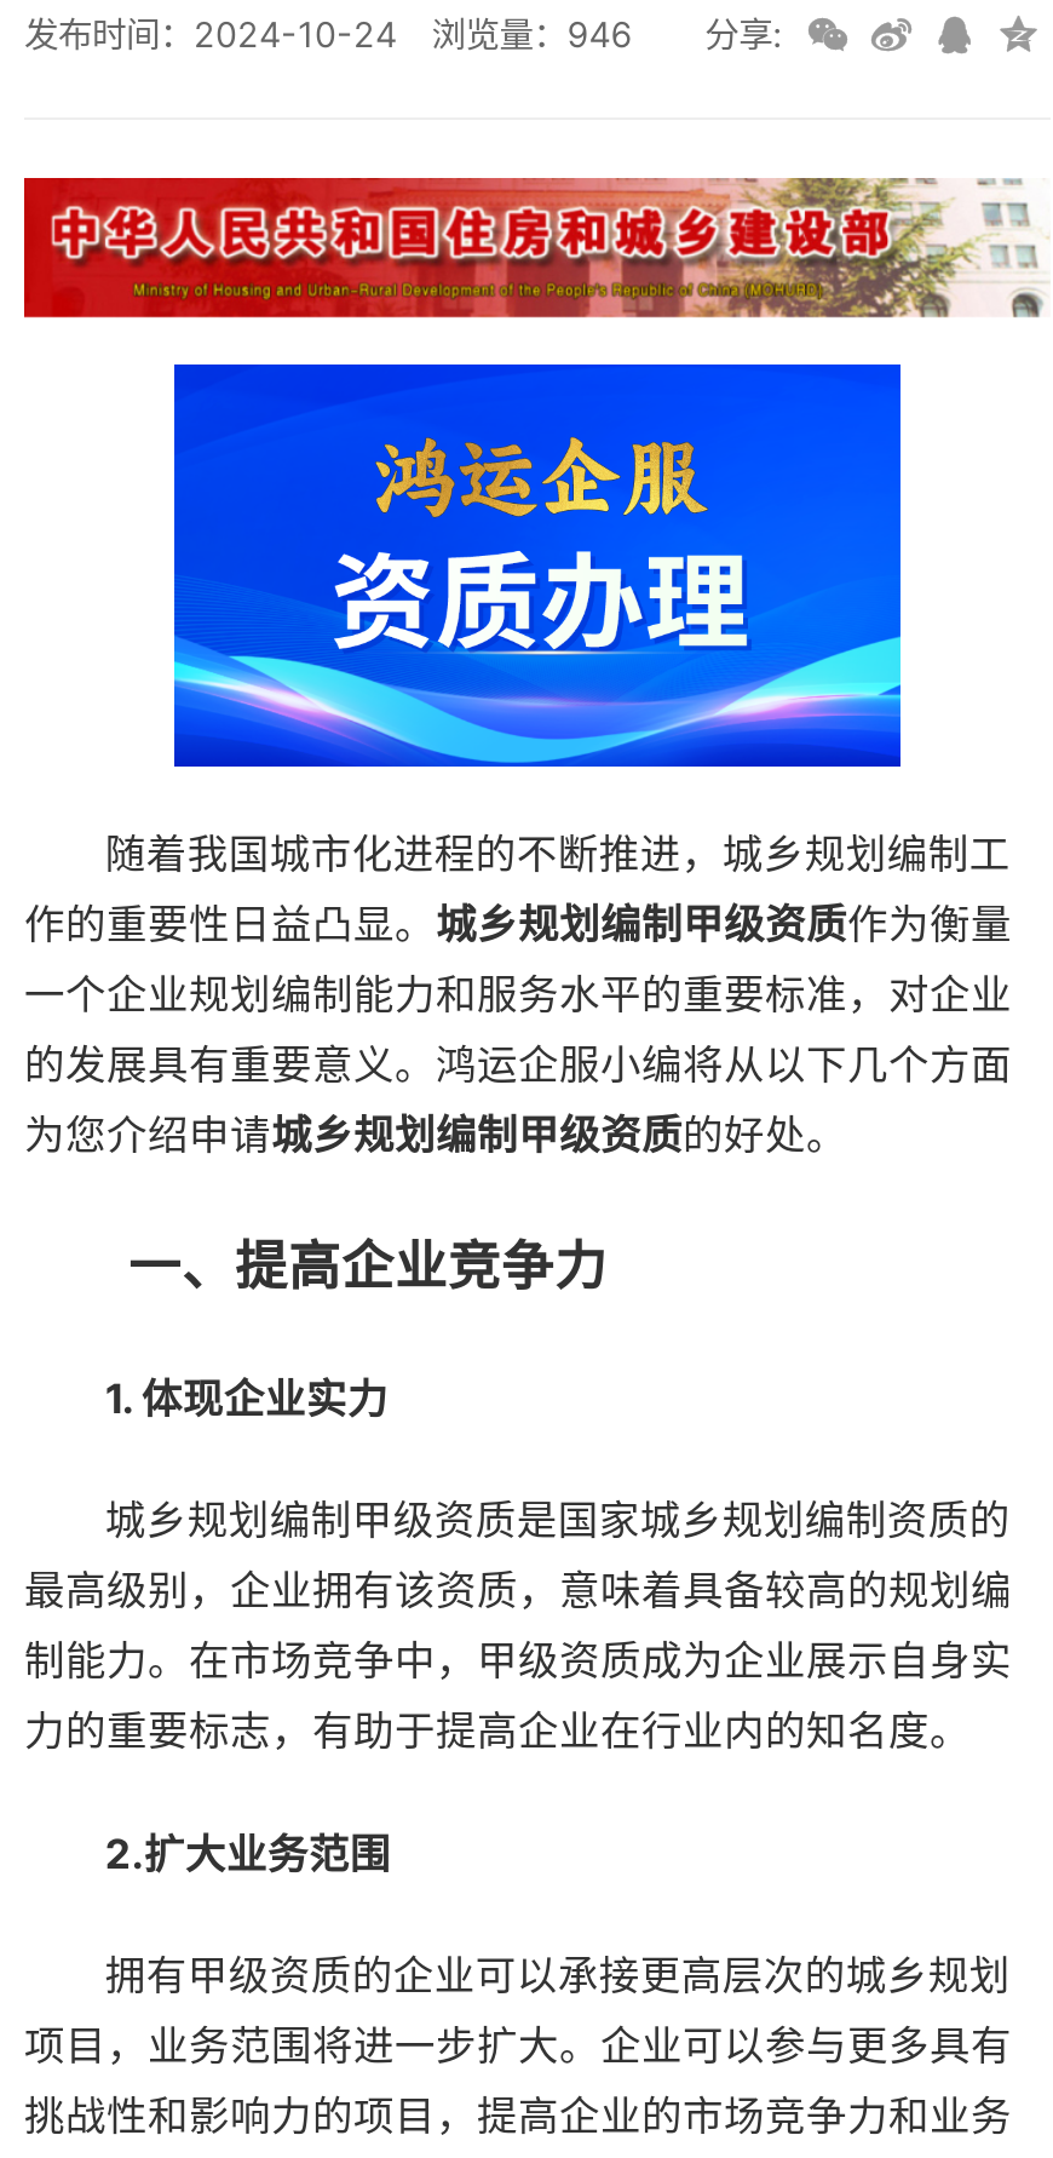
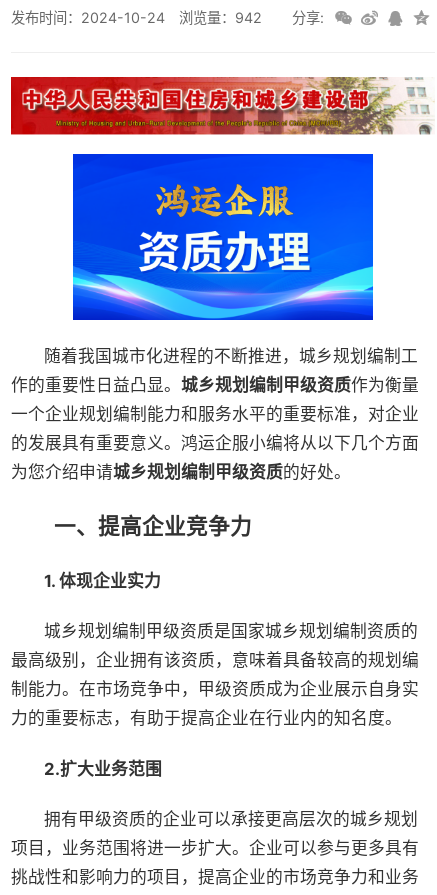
[24,14,782,55] 发布时间：2024-10-24 浏览量：946 分享: -> [11,9,324,26] 发布时间：2024-10-24 浏览量：942 分享:

